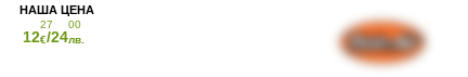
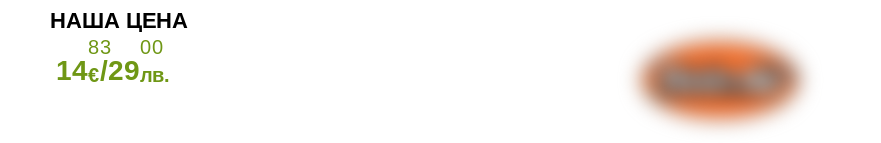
[40,18,68,46] 27 | €/24 -> [88,35,140,85] 83 | €/29
[23,28,40,46] 12 -> [56,53,88,85] 14

